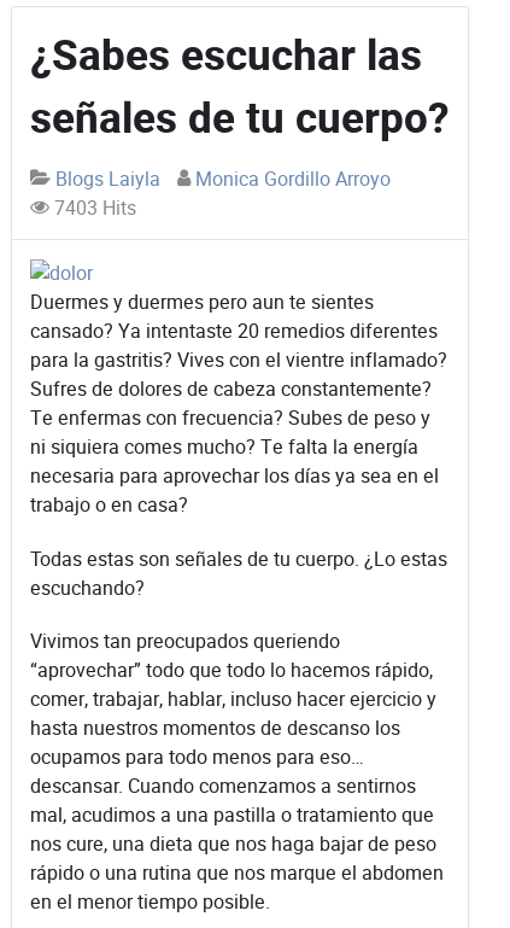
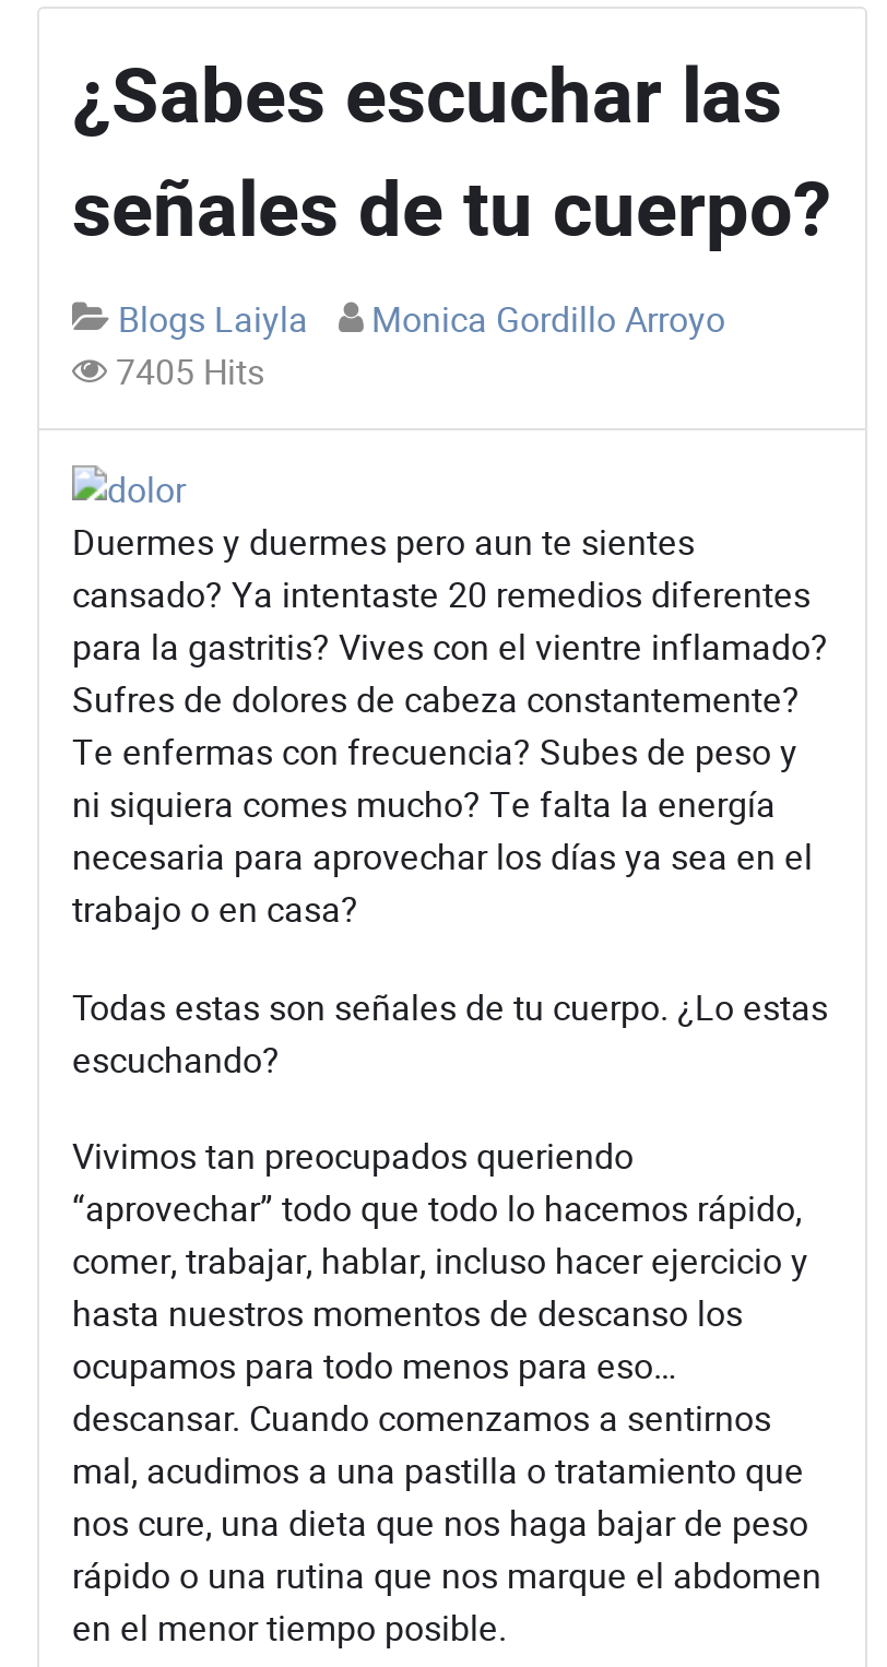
[54,194,136,222] 7403 Hits -> [116,347,264,398] 7405 Hits

